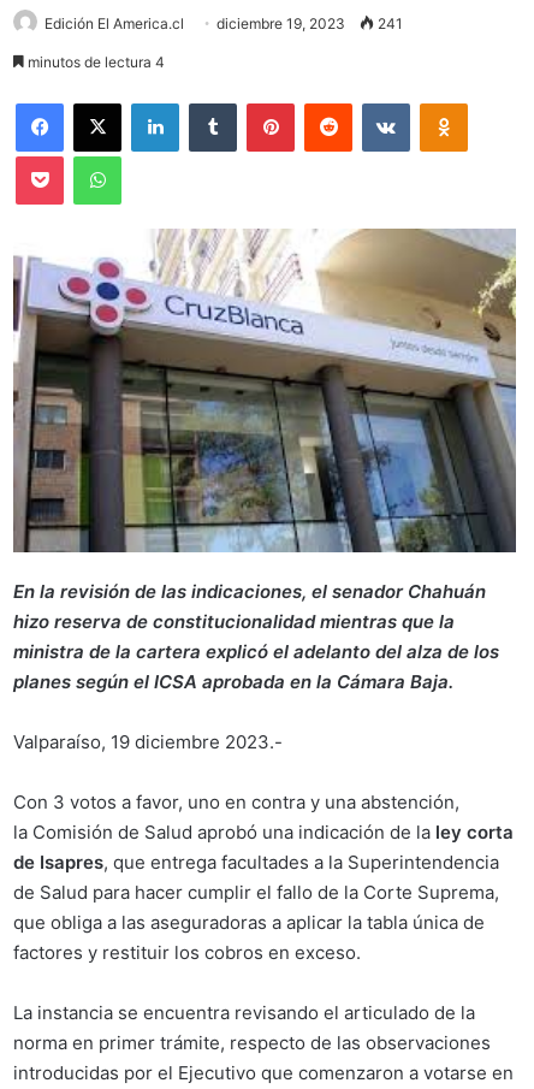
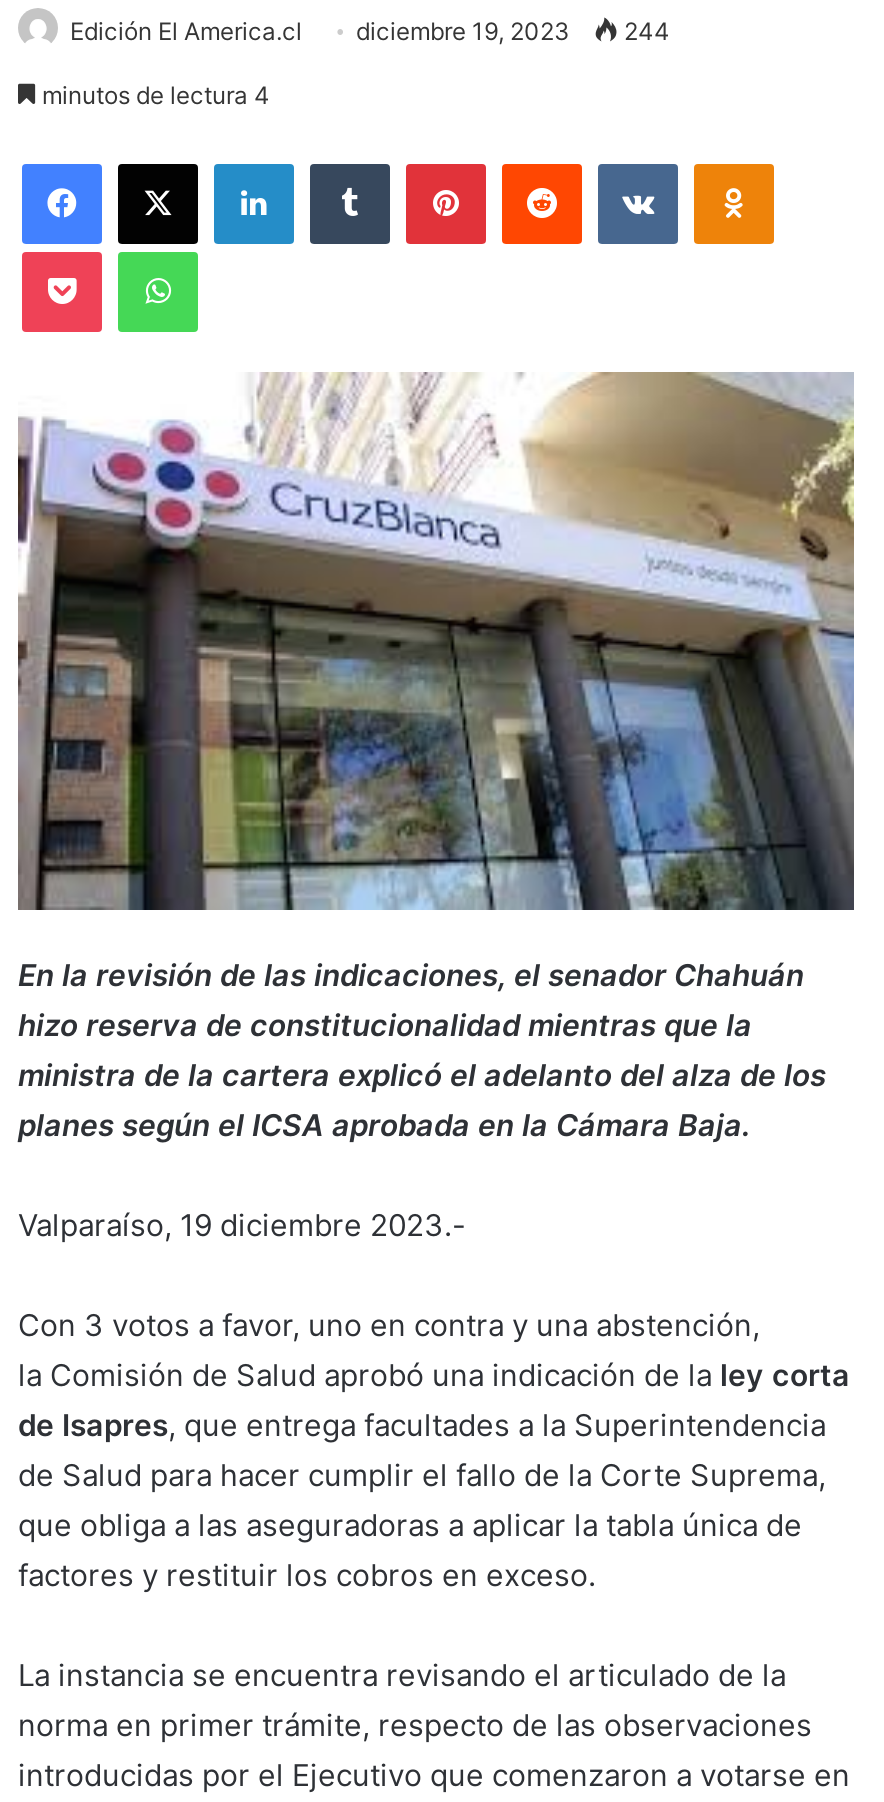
[44,14,403,32] Edición El America.cl diciembre 19, 2023 241 -> [70,16,670,46] Edición El America.cl diciembre 19, 2023 244

